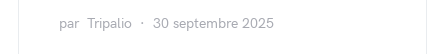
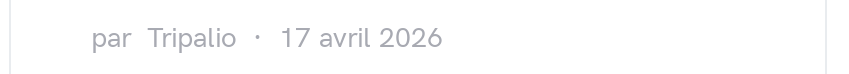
[59,15,274,32] par Tripalio 30 septembre 2025 -> [91,21,443,55] par Tripalio 17 avril 2026

